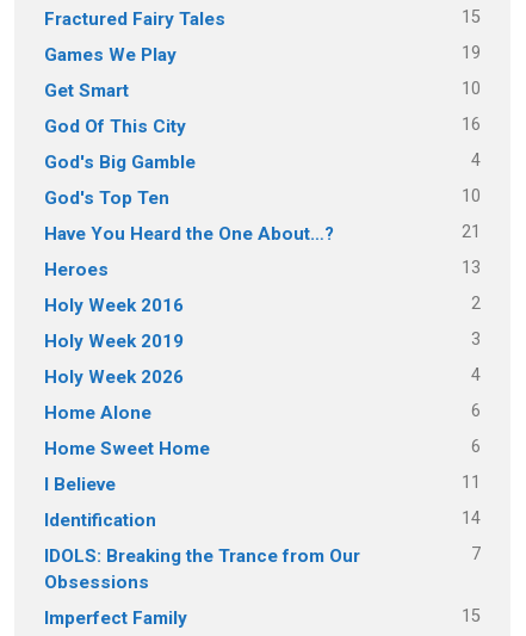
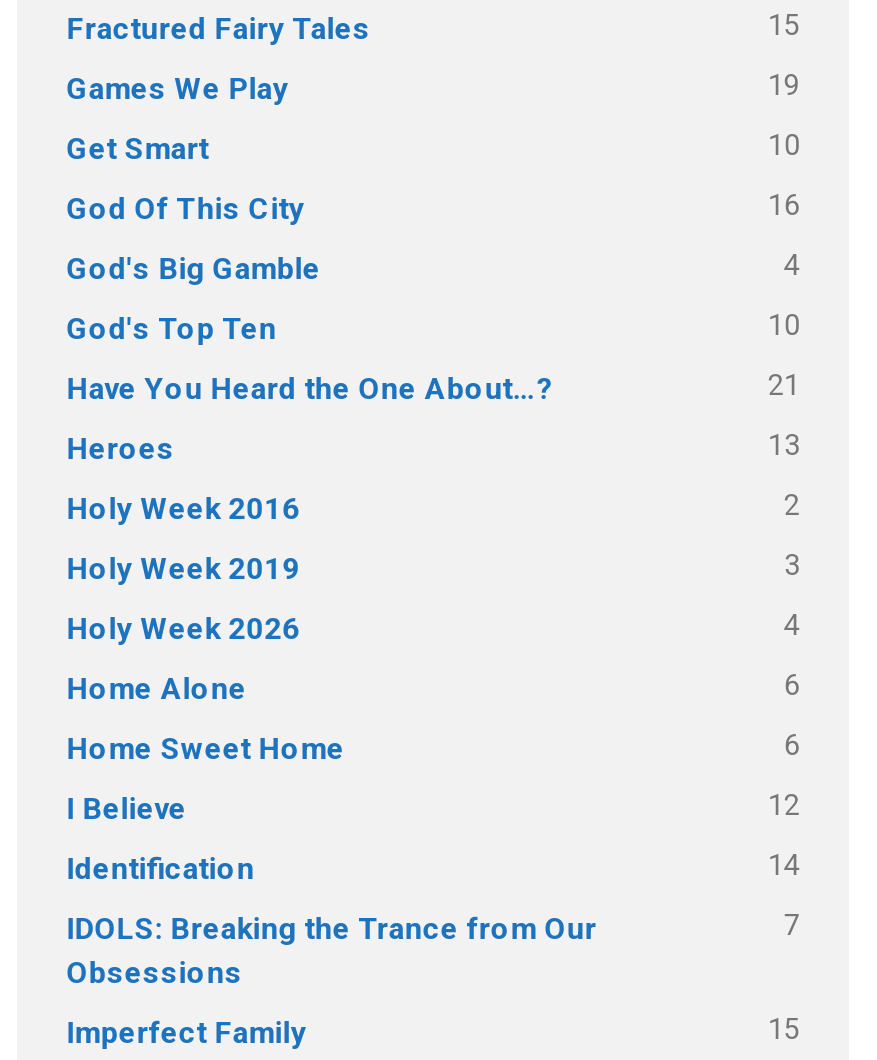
[462,473,481,493] 11 -> [768,789,800,823] 12

